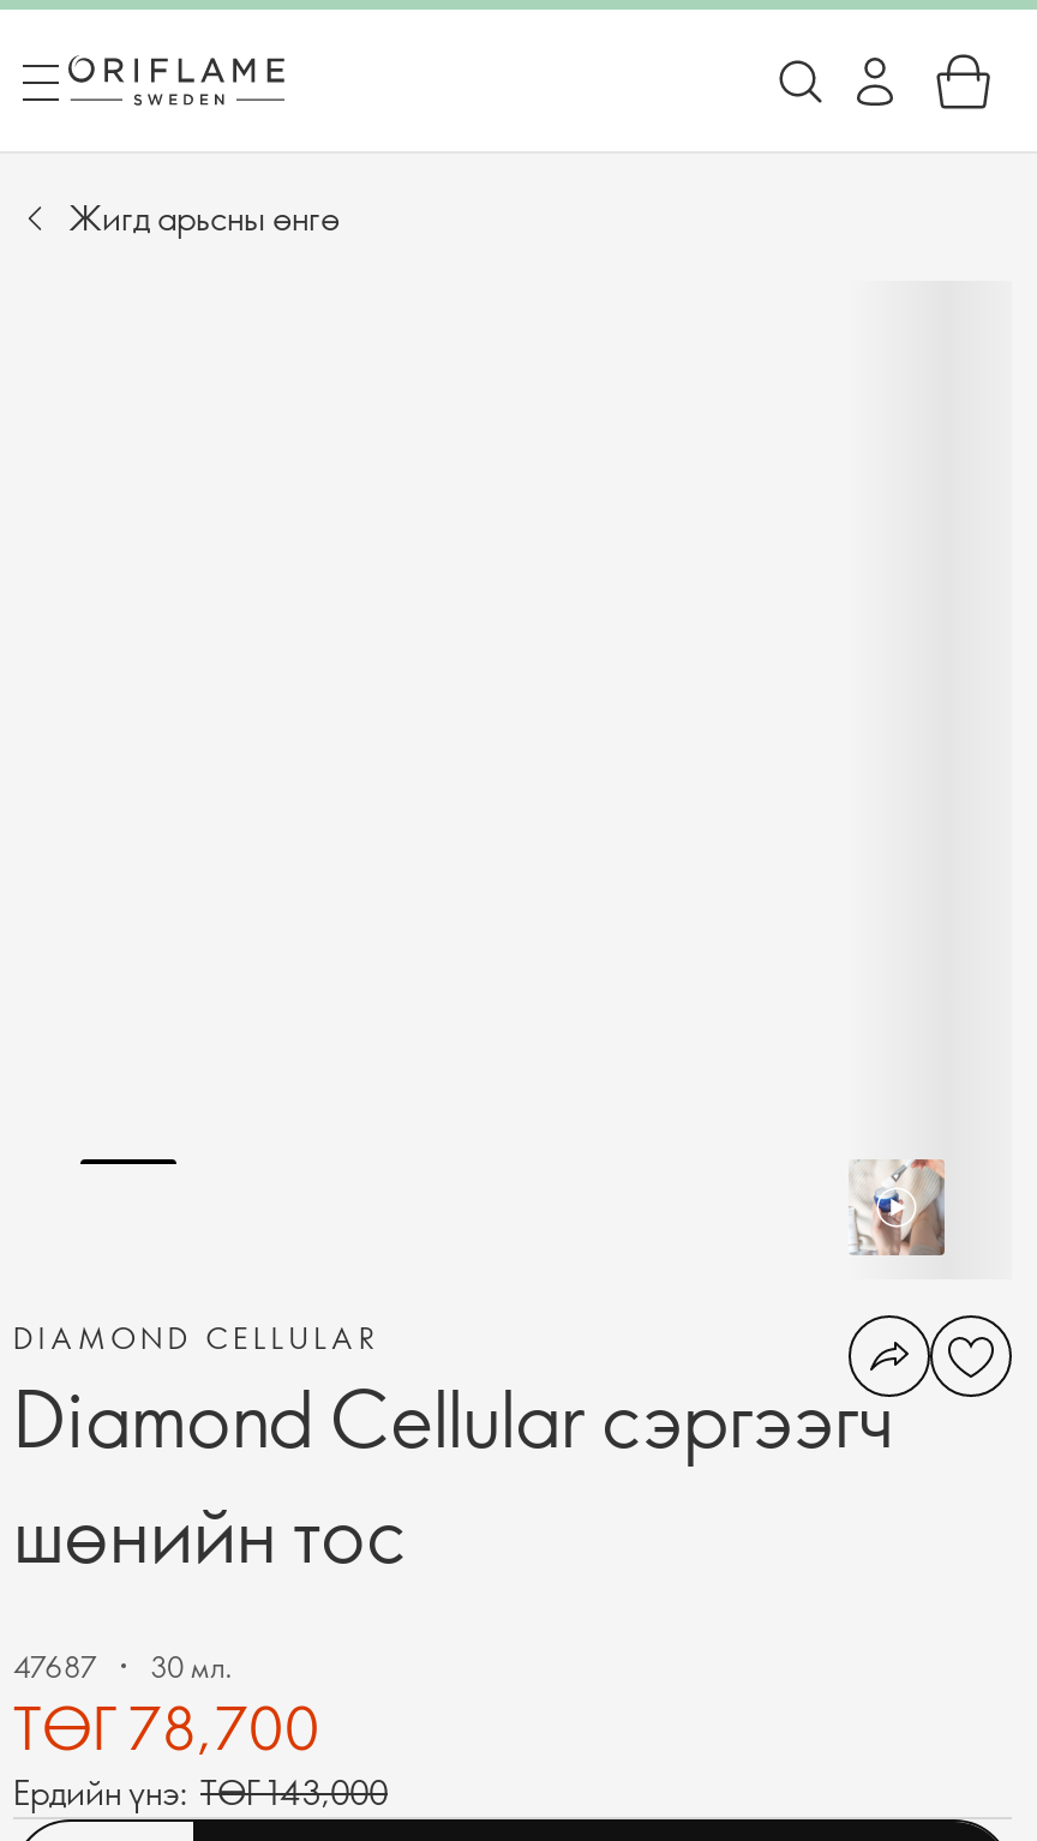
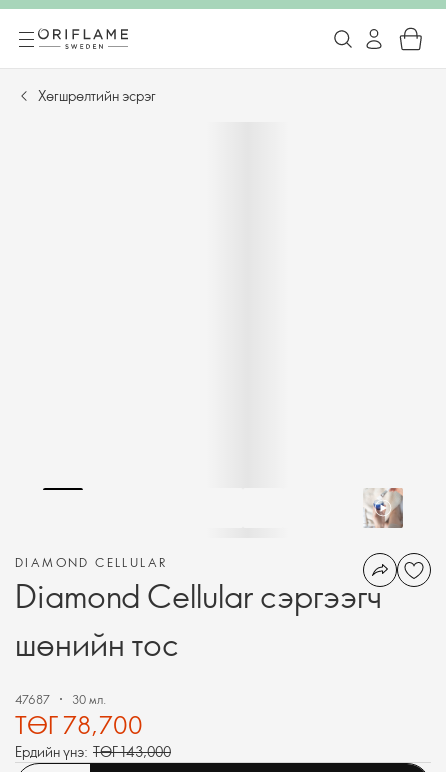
[68,194,340,240] Жигд арьсны өнгө -> [38,86,156,105] Хөгшрөлтийн эсрэг

